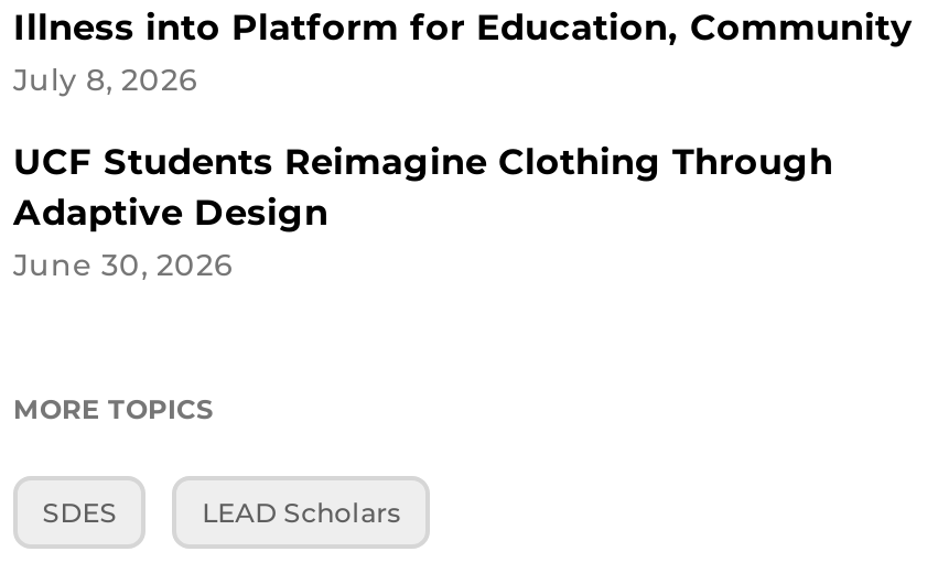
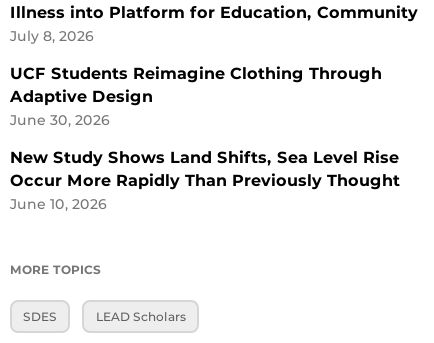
none -> [10,148,400,212] New Study Shows Land Shifts, Sea Level Rise | Occur More Rapidly Than Previously Thought | June 10, 2026

